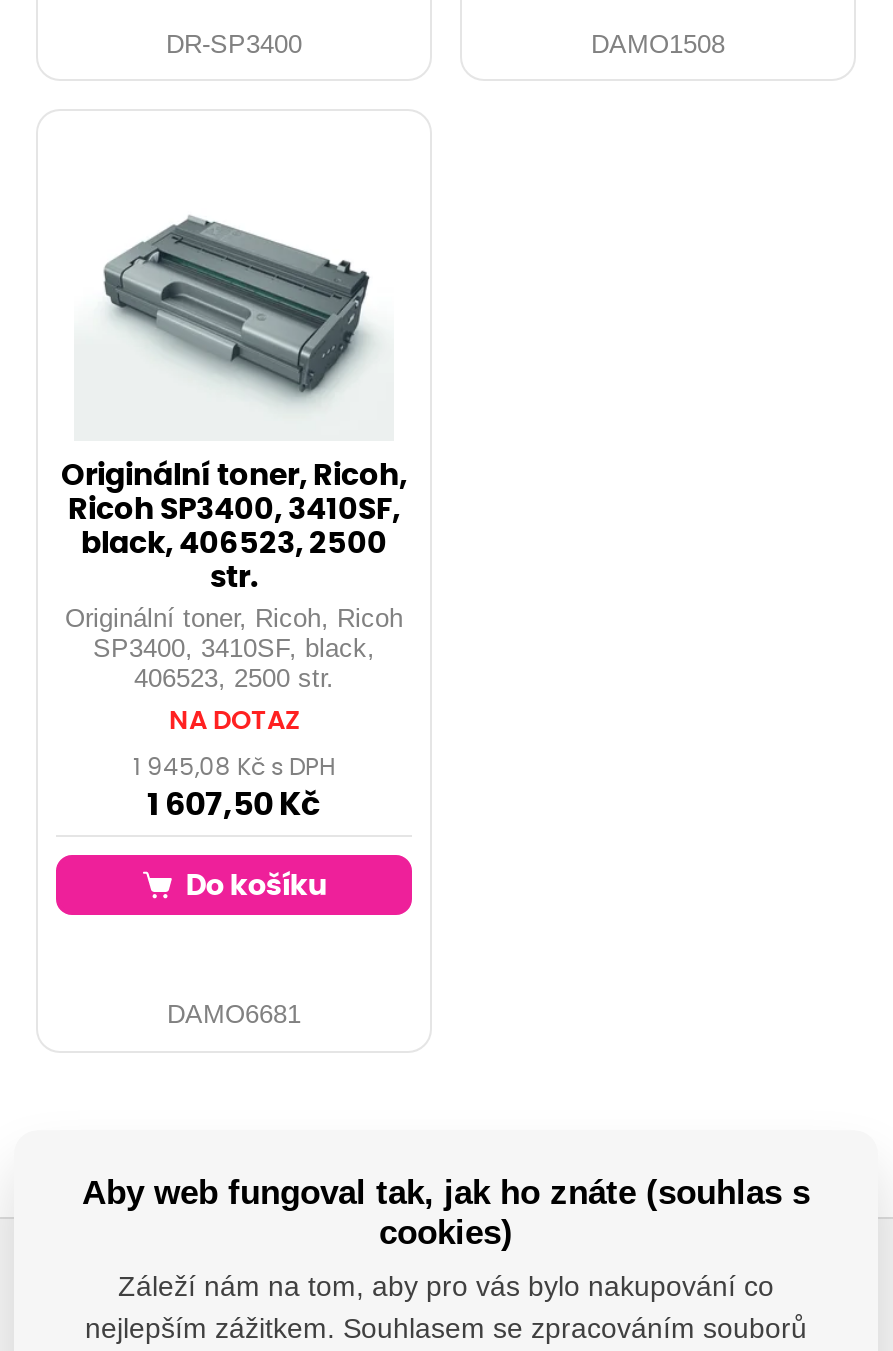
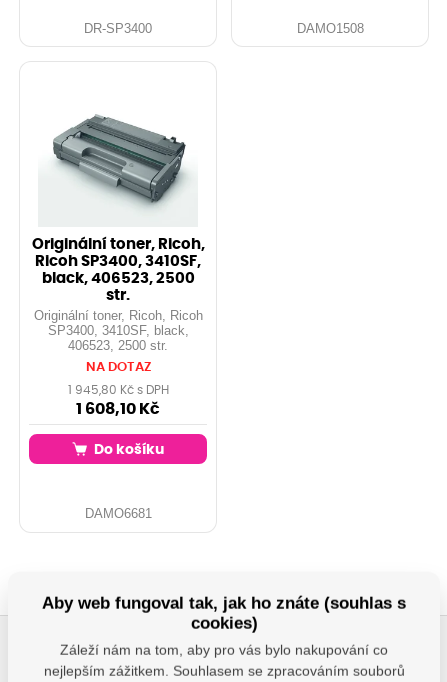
[133,755,335,779] 1 945,08 Kč s DPH -> [67,384,168,396] 1 945,80 Kč s DPH
[147,789,321,821] 1 607,50 Kč -> [76,401,160,417] 1 608,10 Kč

